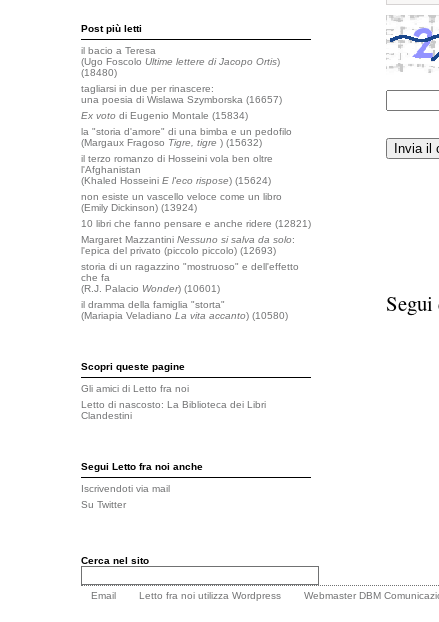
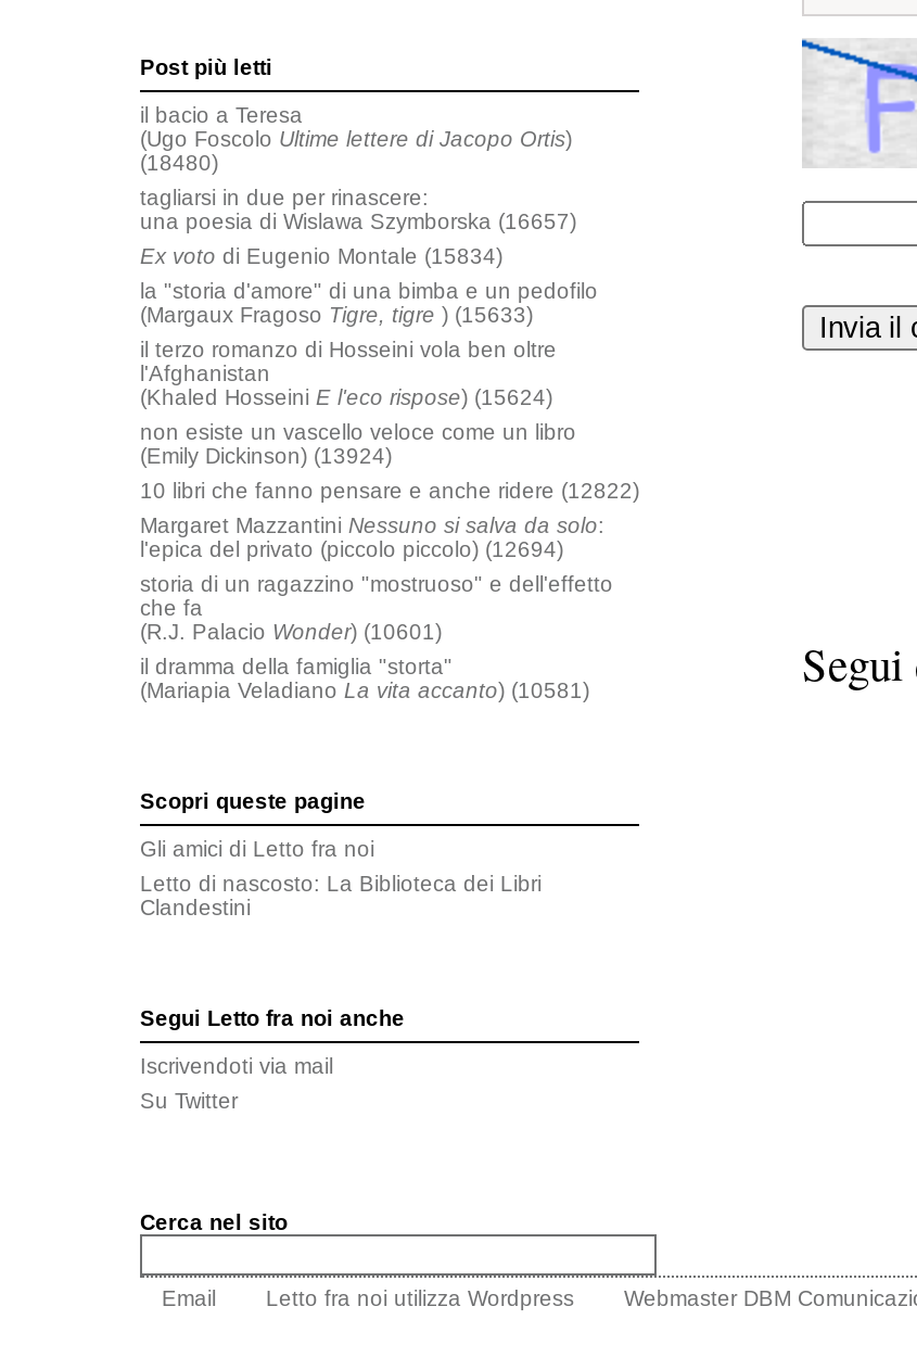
[386,15,436,74] [image] -> [800,38,910,168] [image]
[81,137,262,148] (Margaux Fragoso Tigre, tigre) (15632) -> [140,303,533,327] (Margaux Fragoso Tigre, tigre) (15633)
[81,218,311,229] 10 libri che fanno pensare e anche ridere (12821) -> [140,479,639,503] 10 libri che fanno pensare e anche ridere (12822)
[81,245,276,256] l'epica del privato (piccolo piccolo) (12693) -> [140,537,563,561] l'epica del privato (piccolo piccolo) (12694)
[81,310,288,321] (Mariapia Veladiano La vita accanto) (10580) -> [140,678,589,702] (Mariapia Veladiano La vita accanto) (10581)

